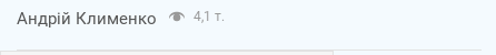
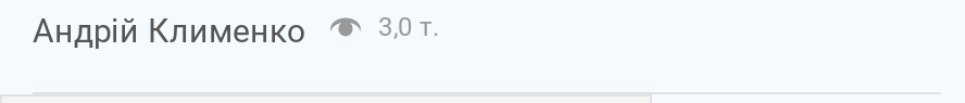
[194,8,225,24] 4,1 т. -> [378,11,439,42] 3,0 т.

